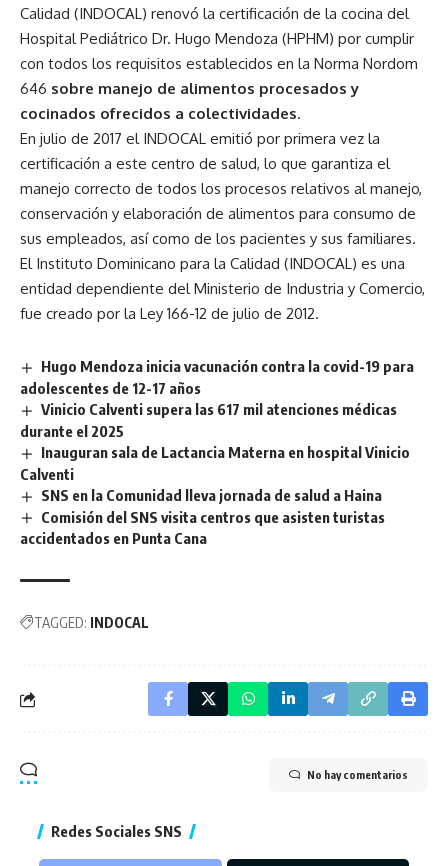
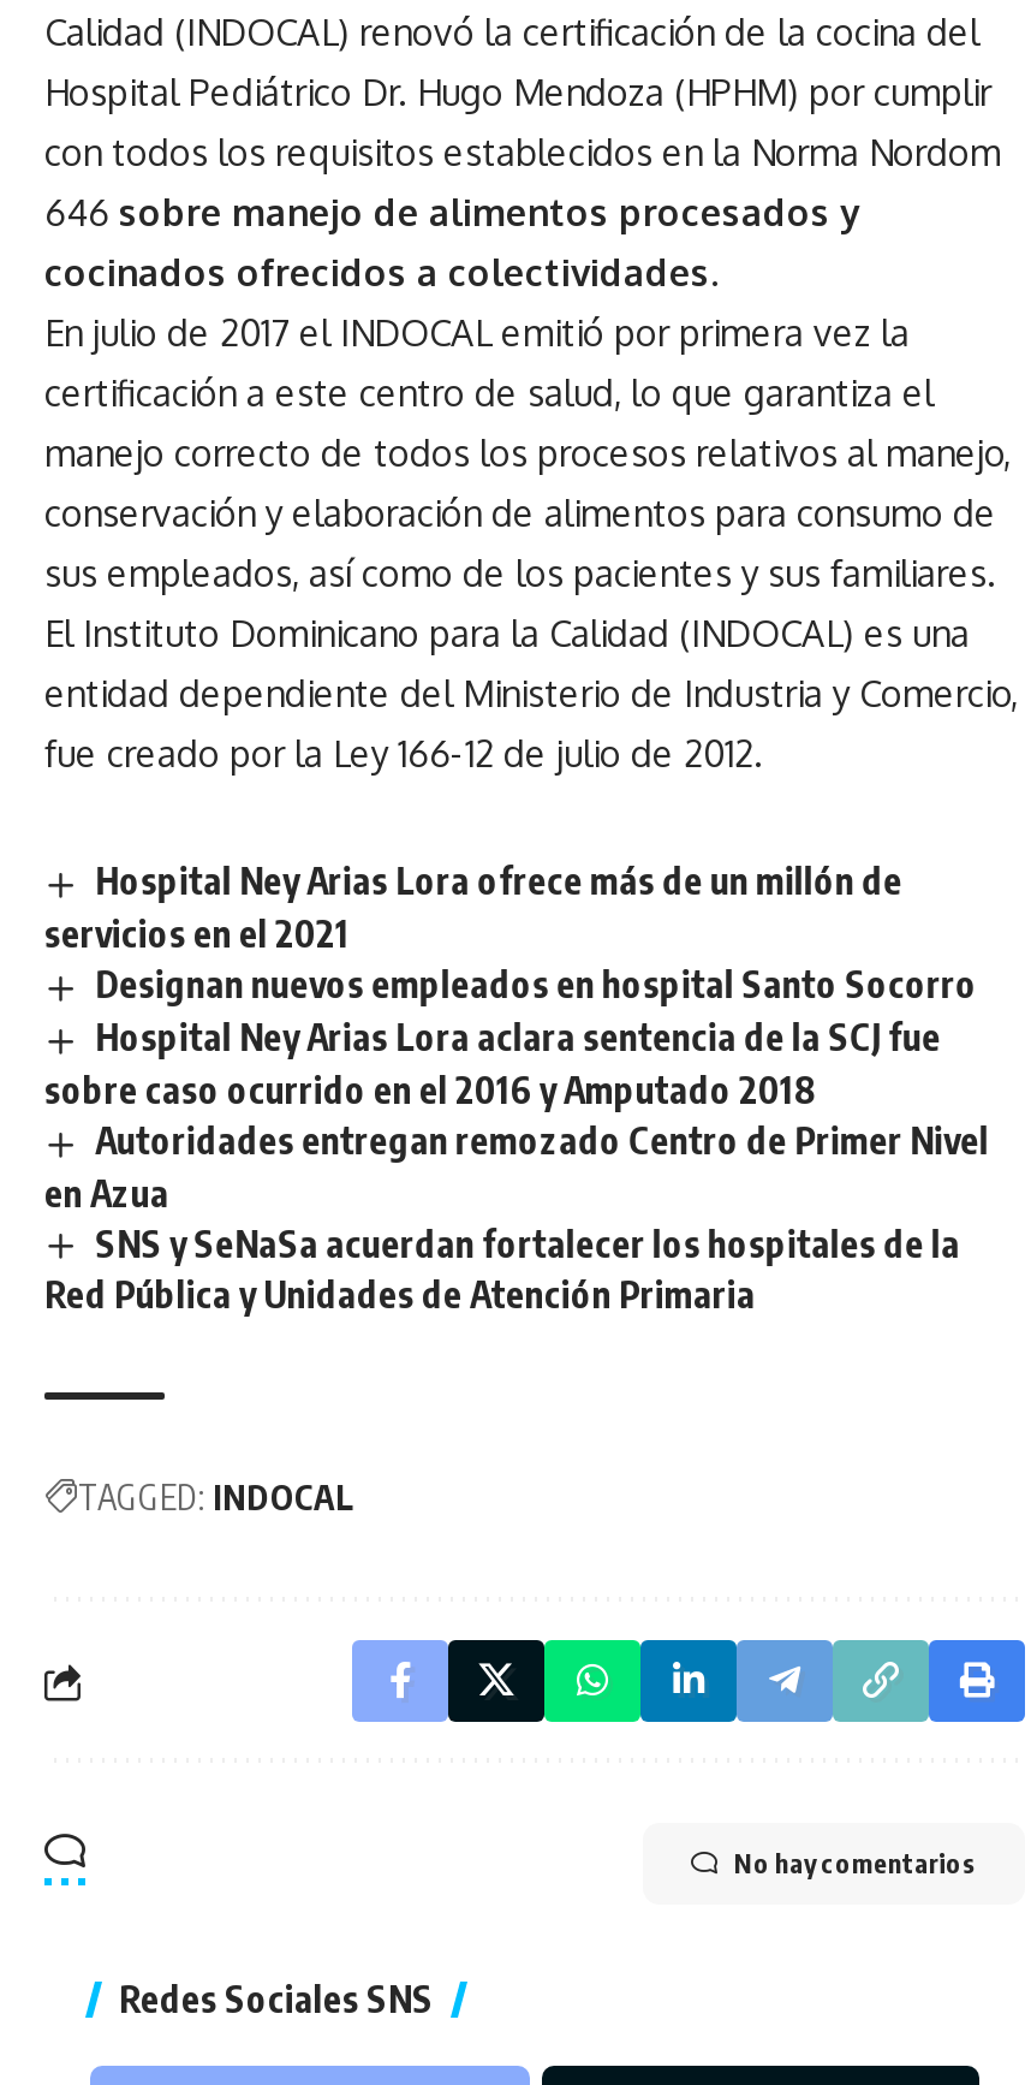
[20,357,414,547] Hugo Mendoza inicia vacunación contra la covid-19 para | adolescentes de 12-17 años | Vinicio Calventi supera las 617 mil atenciones médicas | durante el 2025 | Inauguran sala de Lactancia Materna en hospital Vinicio | Calventi | SNS en la Comunidad lleva jornada de salud a Haina | Comisión del SNS visita centros que asisten turistas | accidentados en Punta Cana -> [44,859,989,1317] Hospital Ney Arias Lora ofrece más de un millón de | servicios en el 2021 | Designan nuevos empleados en hospital Santo Socorro | Hospital Ney Arias Lora aclara sentencia de la SCJ fue | sobre caso ocurrido en el 2016 y Amputado 2018 | Autoridades entregan remozado Centro de Primer Nivel | en Azua | SNS y SeNaSa acuerdan fortalecer los hospitales de la | Red Pública y Unidades de Atención Primaria

